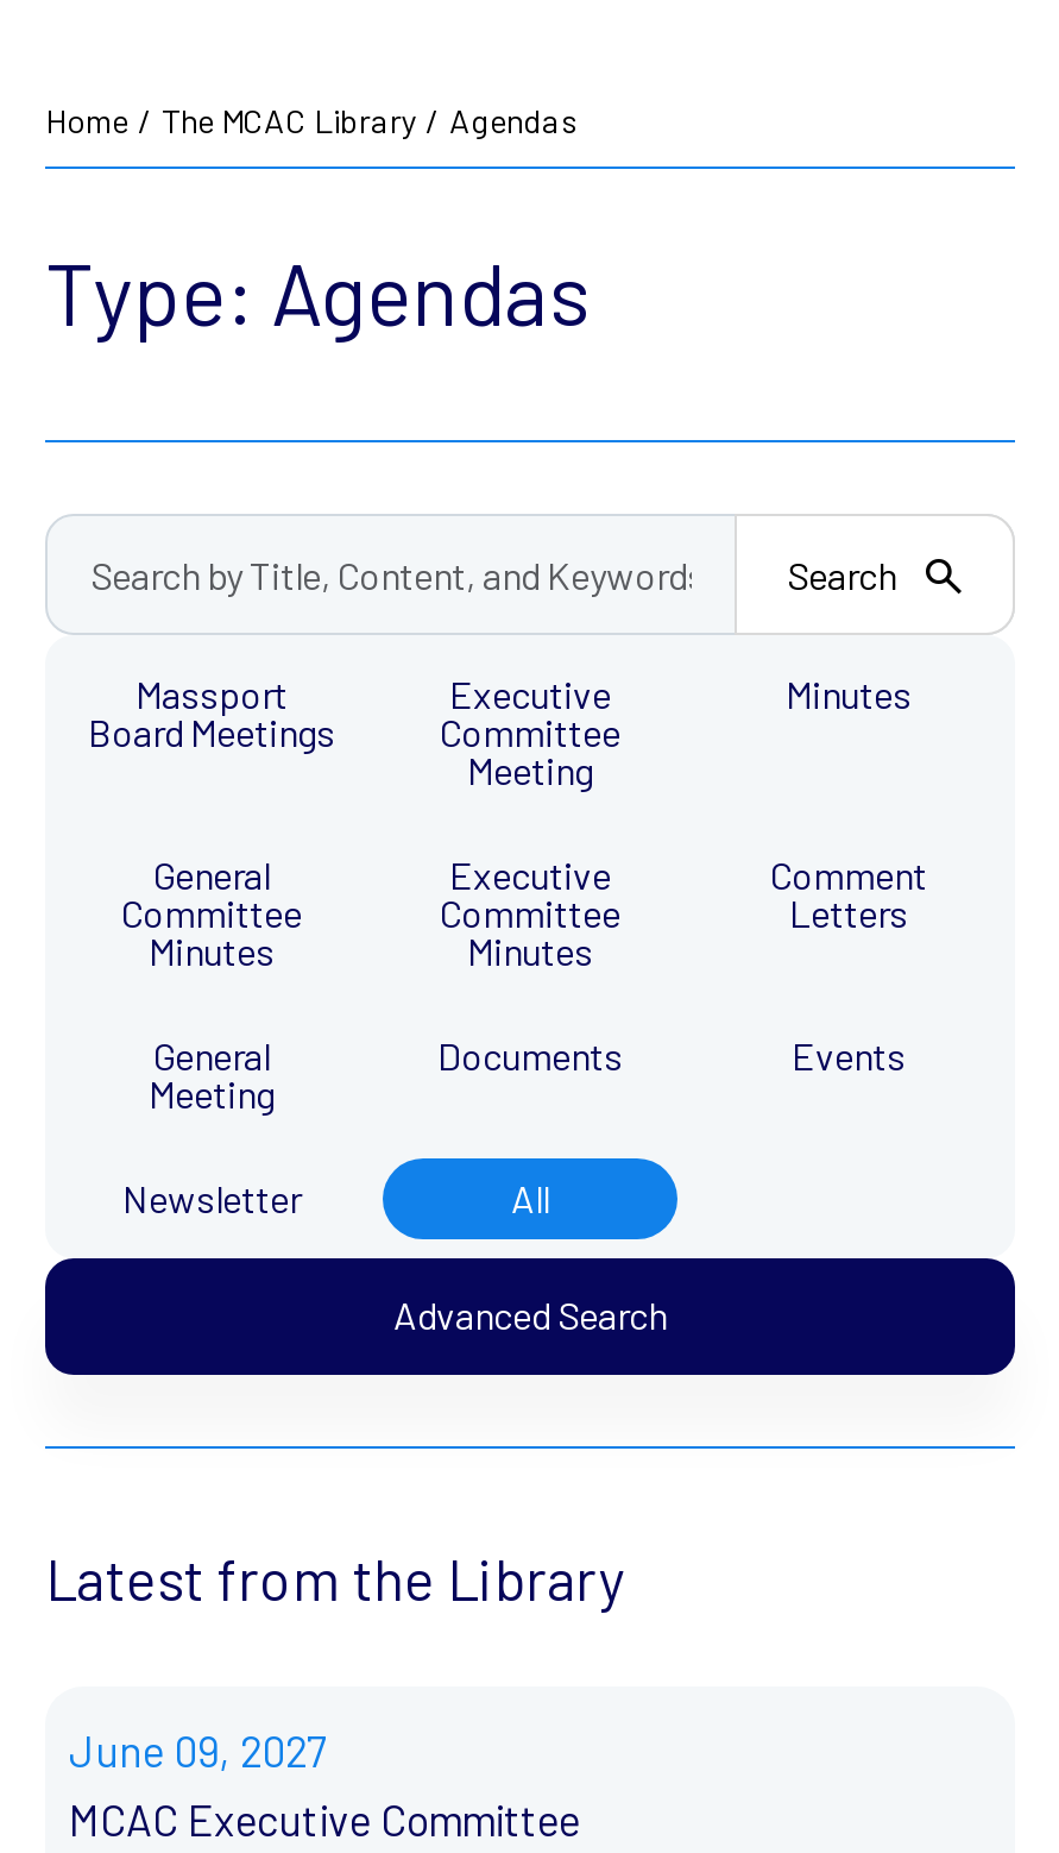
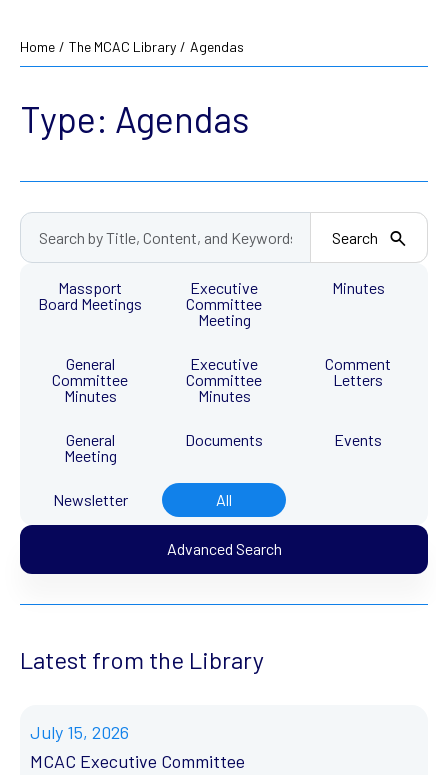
[69,1725,328,1777] June 09, 2027 -> [30,721,129,743] July 15, 2026

